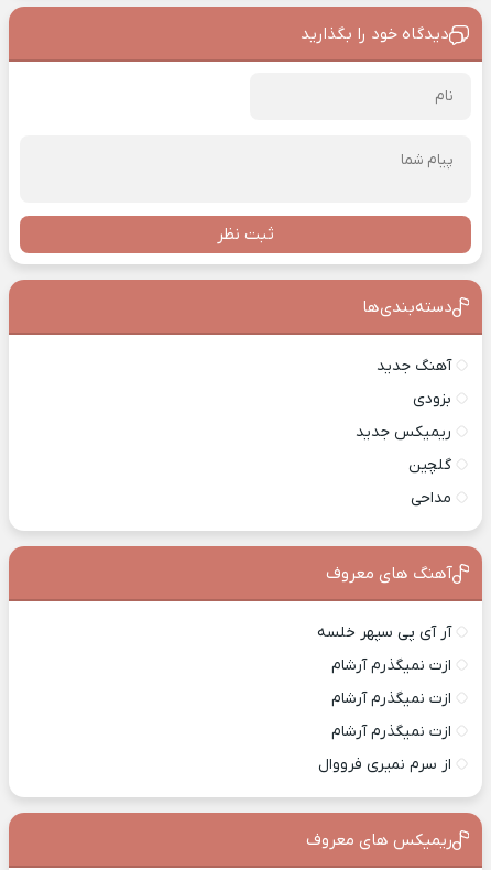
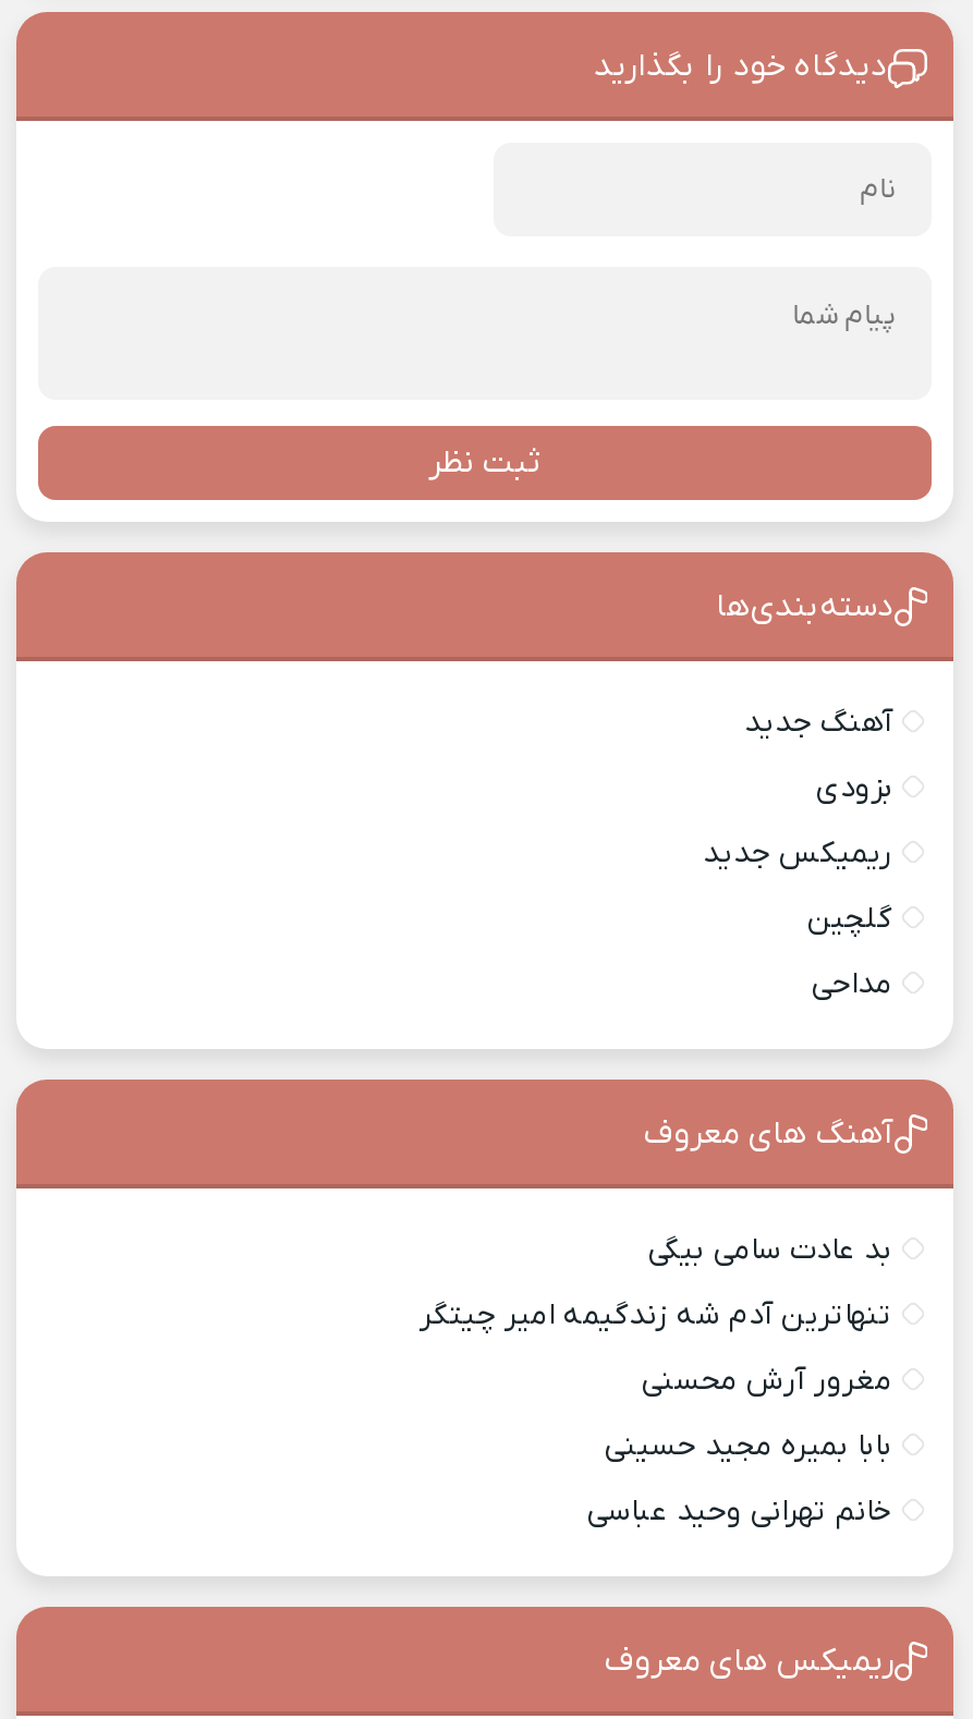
[317,622,451,643] آر آی پی سپهر خلسه -> [648,1230,892,1271] بد عادت سامی بیگی
[331,655,451,676] ازت نمیگذرم آرشام -> [419,1295,892,1336] تنهاترین آدم شه زندگیمه امیر چیتگر
[331,688,451,709] ازت نمیگذرم آرشام -> [642,1360,892,1402] مغرور آرش محسنی
[331,721,451,742] ازت نمیگذرم آرشام -> [605,1426,892,1467] بابا بمیره مجید حسینی
[318,754,451,775] از سرم نمیری فرووال -> [587,1491,892,1533] خانم تهرانی وحید عباسی

